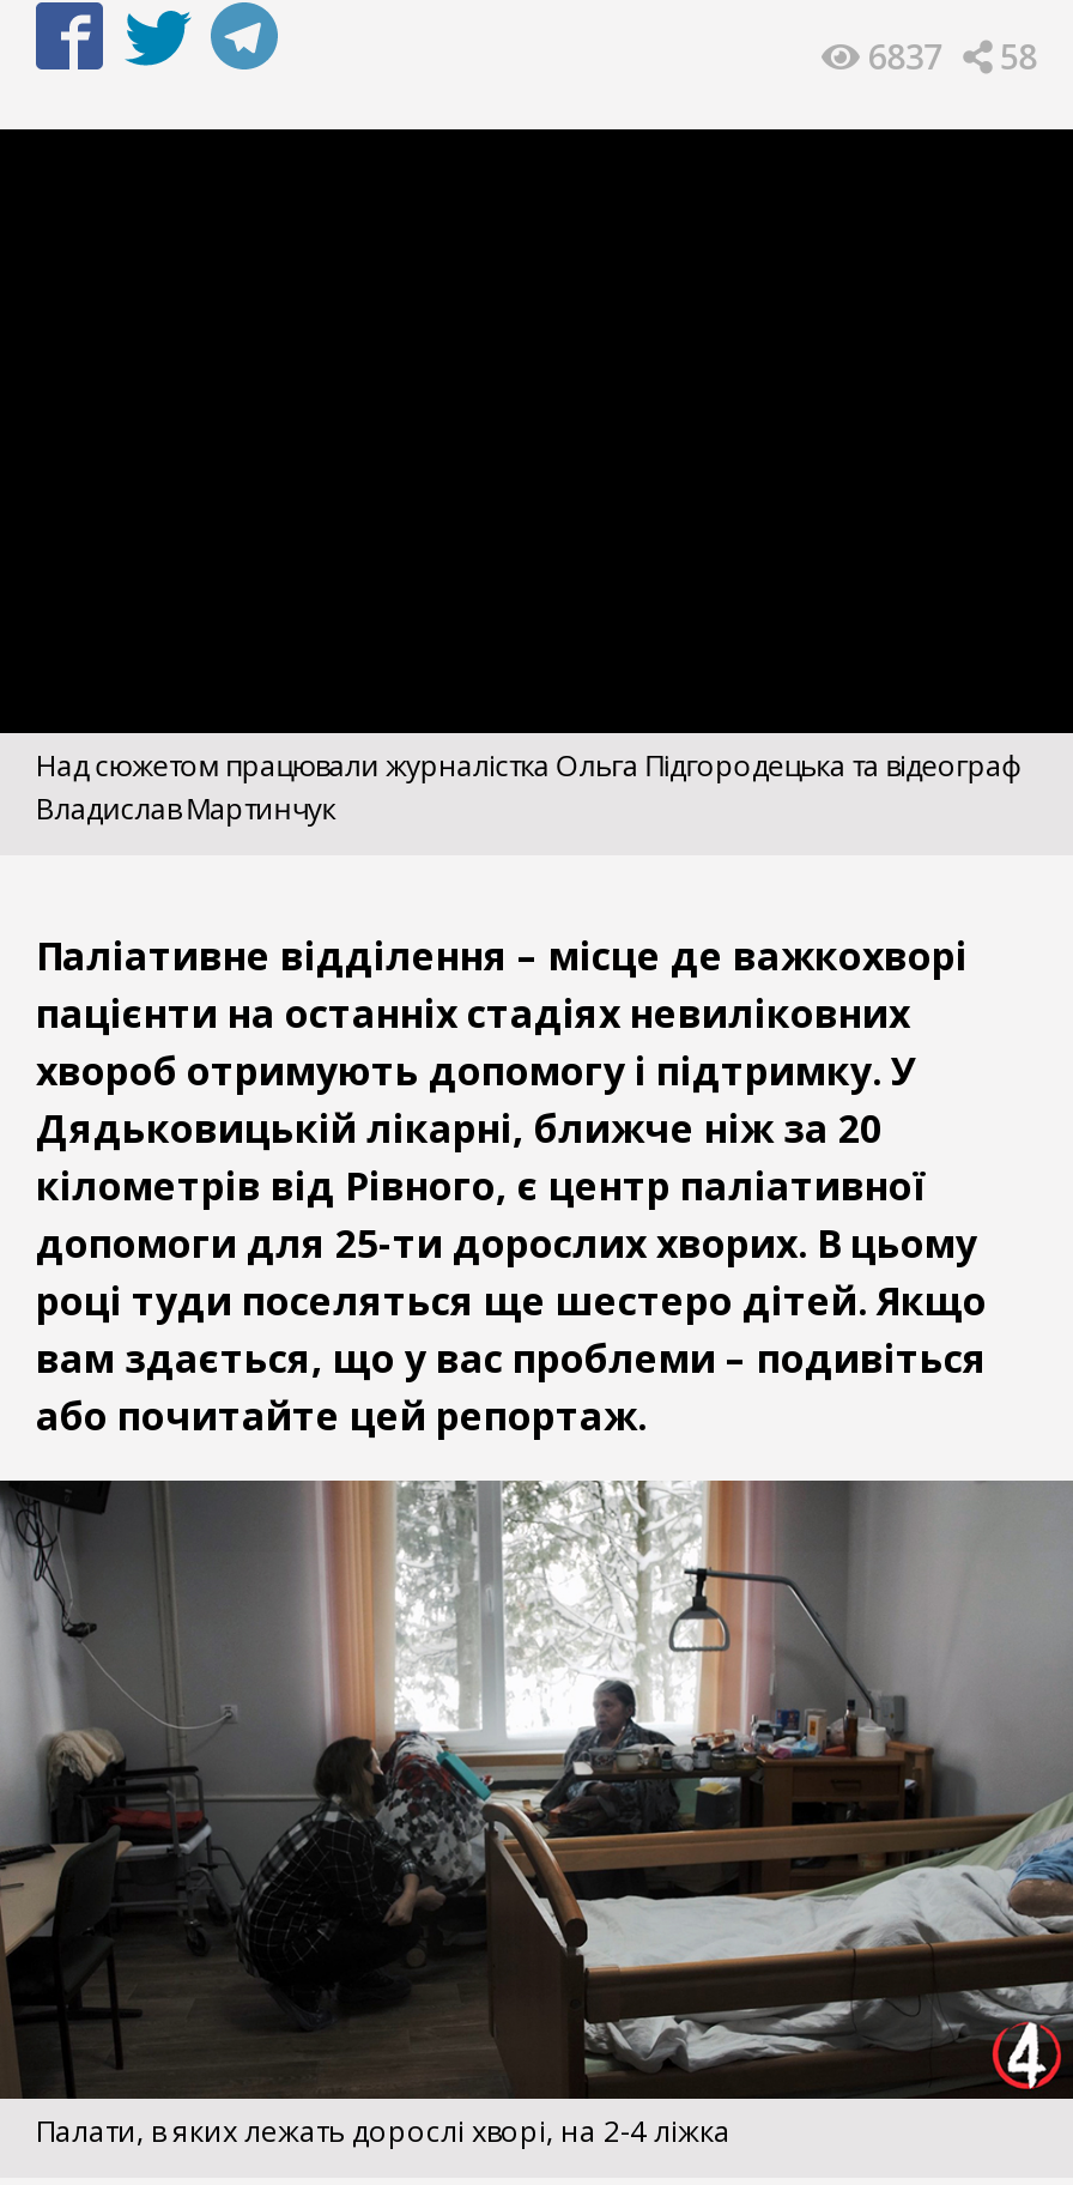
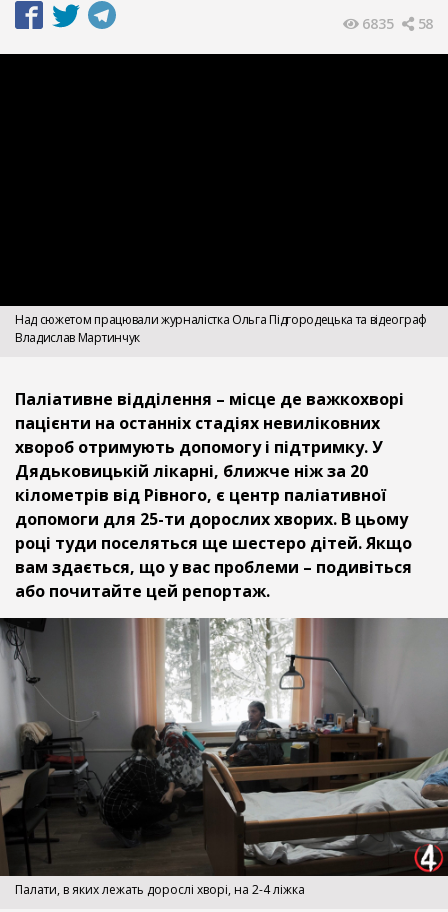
[859,34,1037,79] 6837 58 -> [359,14,433,33] 6835 58

